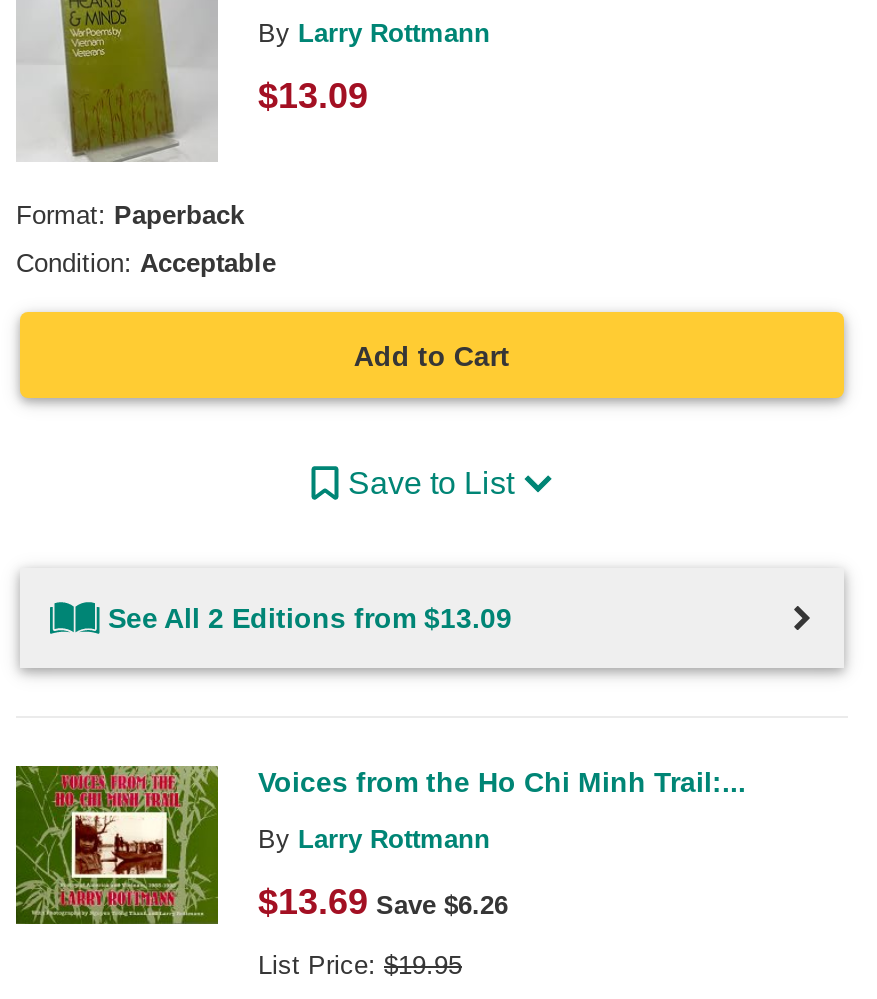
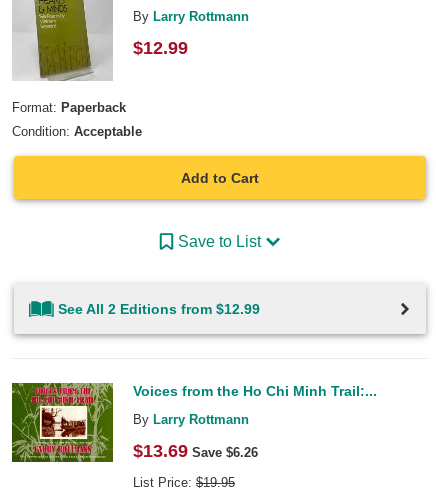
[258,75,368,115] $13.09 -> [133,37,188,57] $12.99
[108,601,512,633] See All 2 Editions from $13.09 -> [58,300,260,316] See All 2 Editions from $12.99

